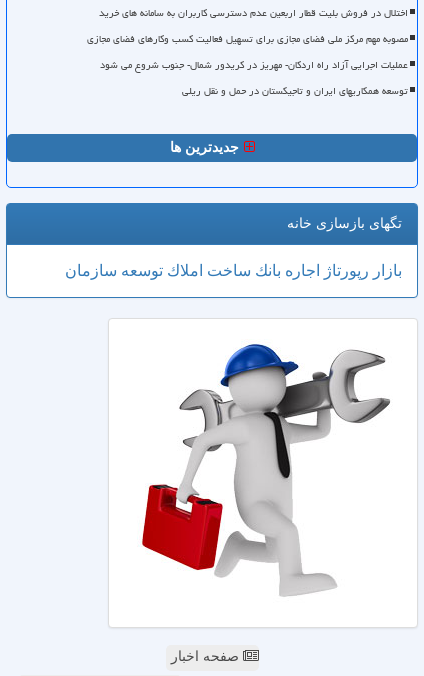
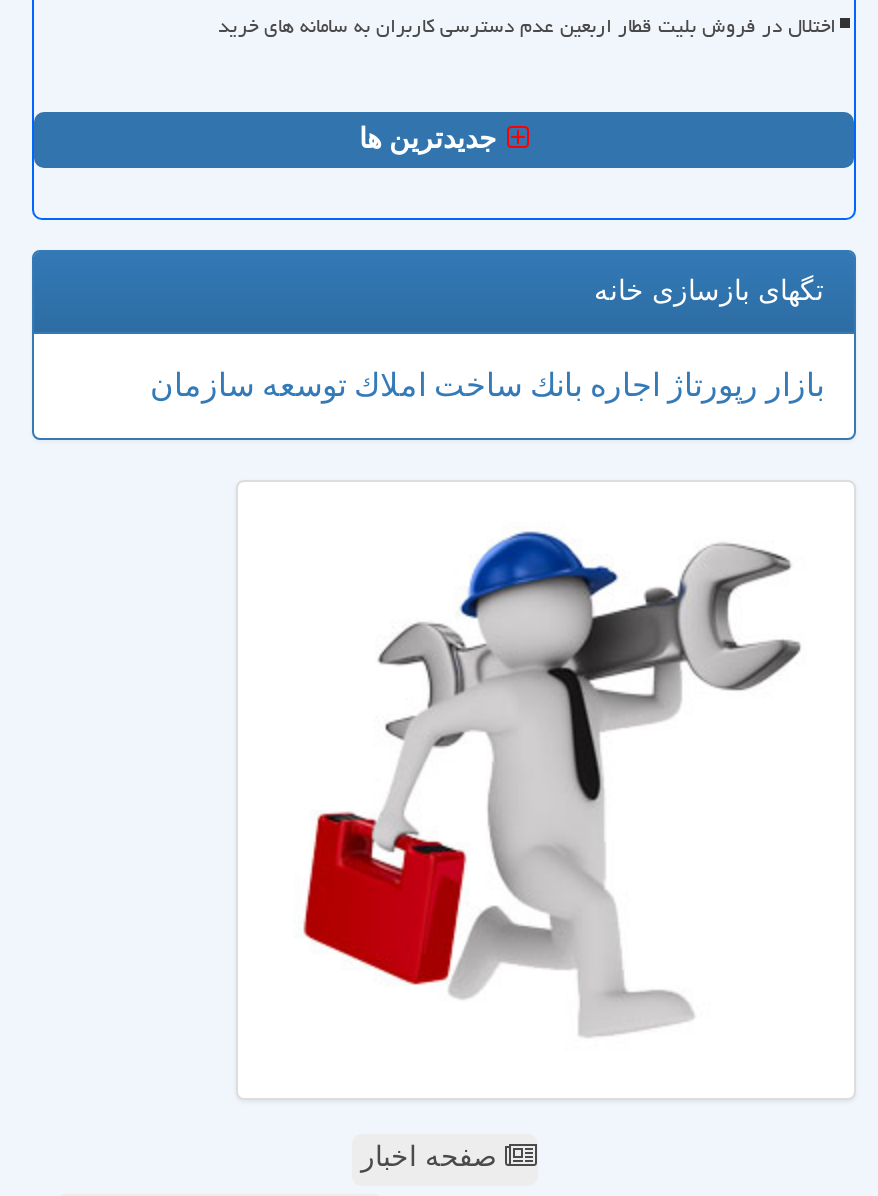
[87,29,408,101] مصوبه مهم مرکز ملی فضای مجازی برای تسهیل فعالیت کسب وکارهای فضای مجازی | عملیات اجرایی آزاد راه اردکان- مهریز در کریدور شمال- جنوب شروع می شود | توسعه همکاریهای ایران و تاجیکستان در حمل و نقل ریلی -> none

